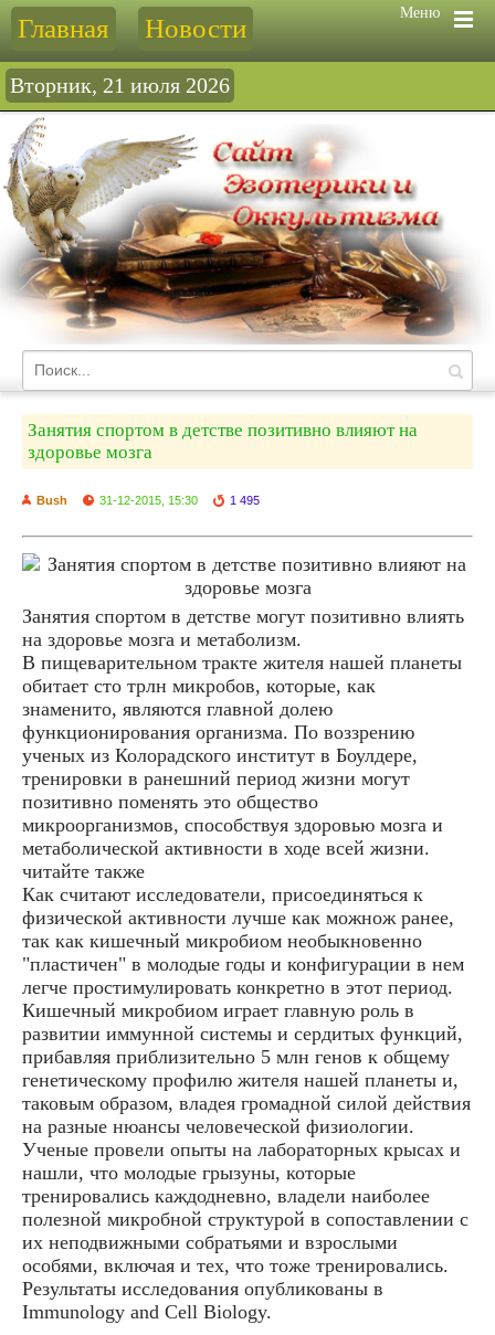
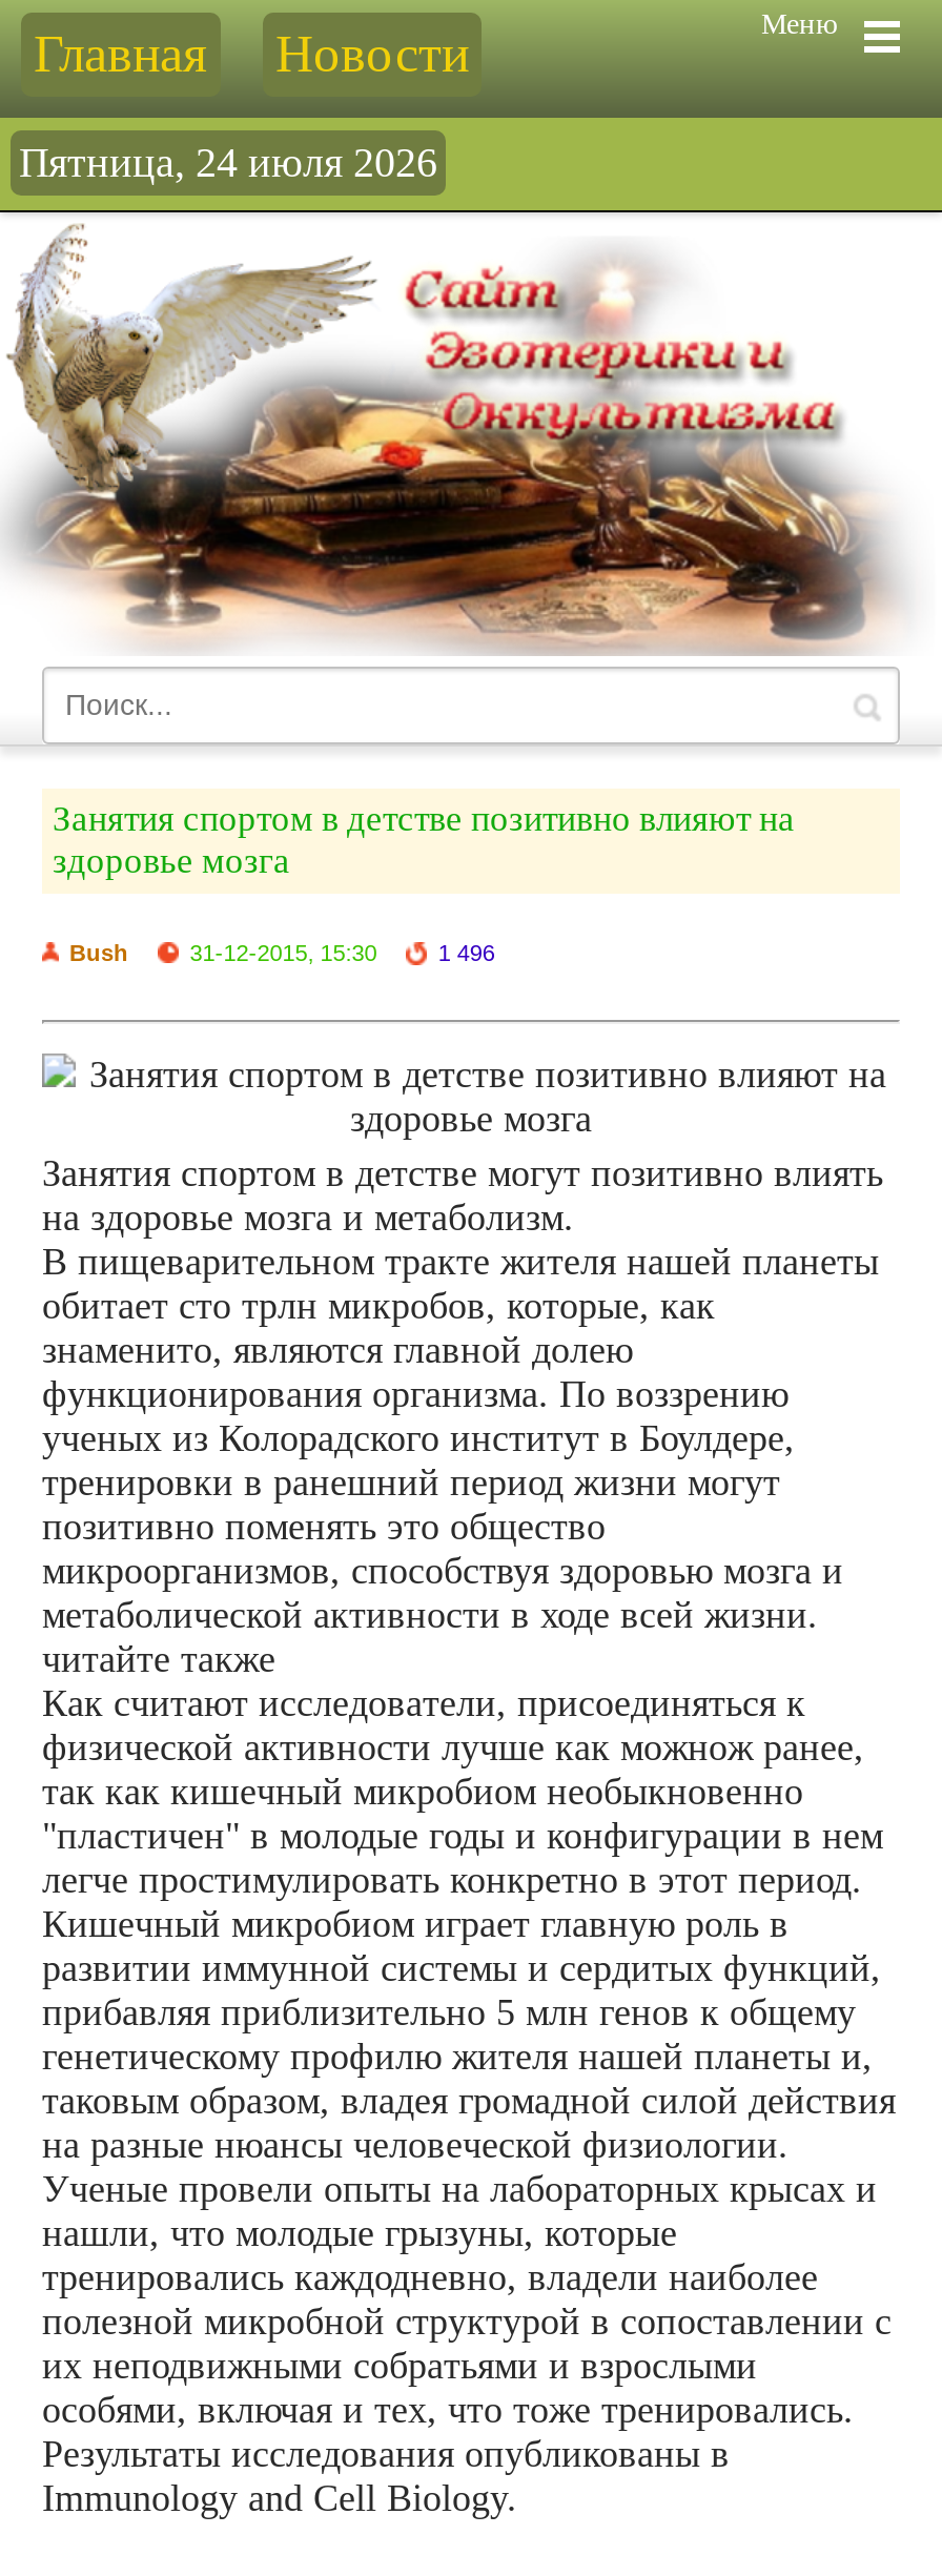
[10,73,230,97] Вторник, 21 июля 2026 -> [19,139,437,185] Пятница, 24 июля 2026
[230,493,260,507] 1 495 -> [438,939,495,965] 1 496

